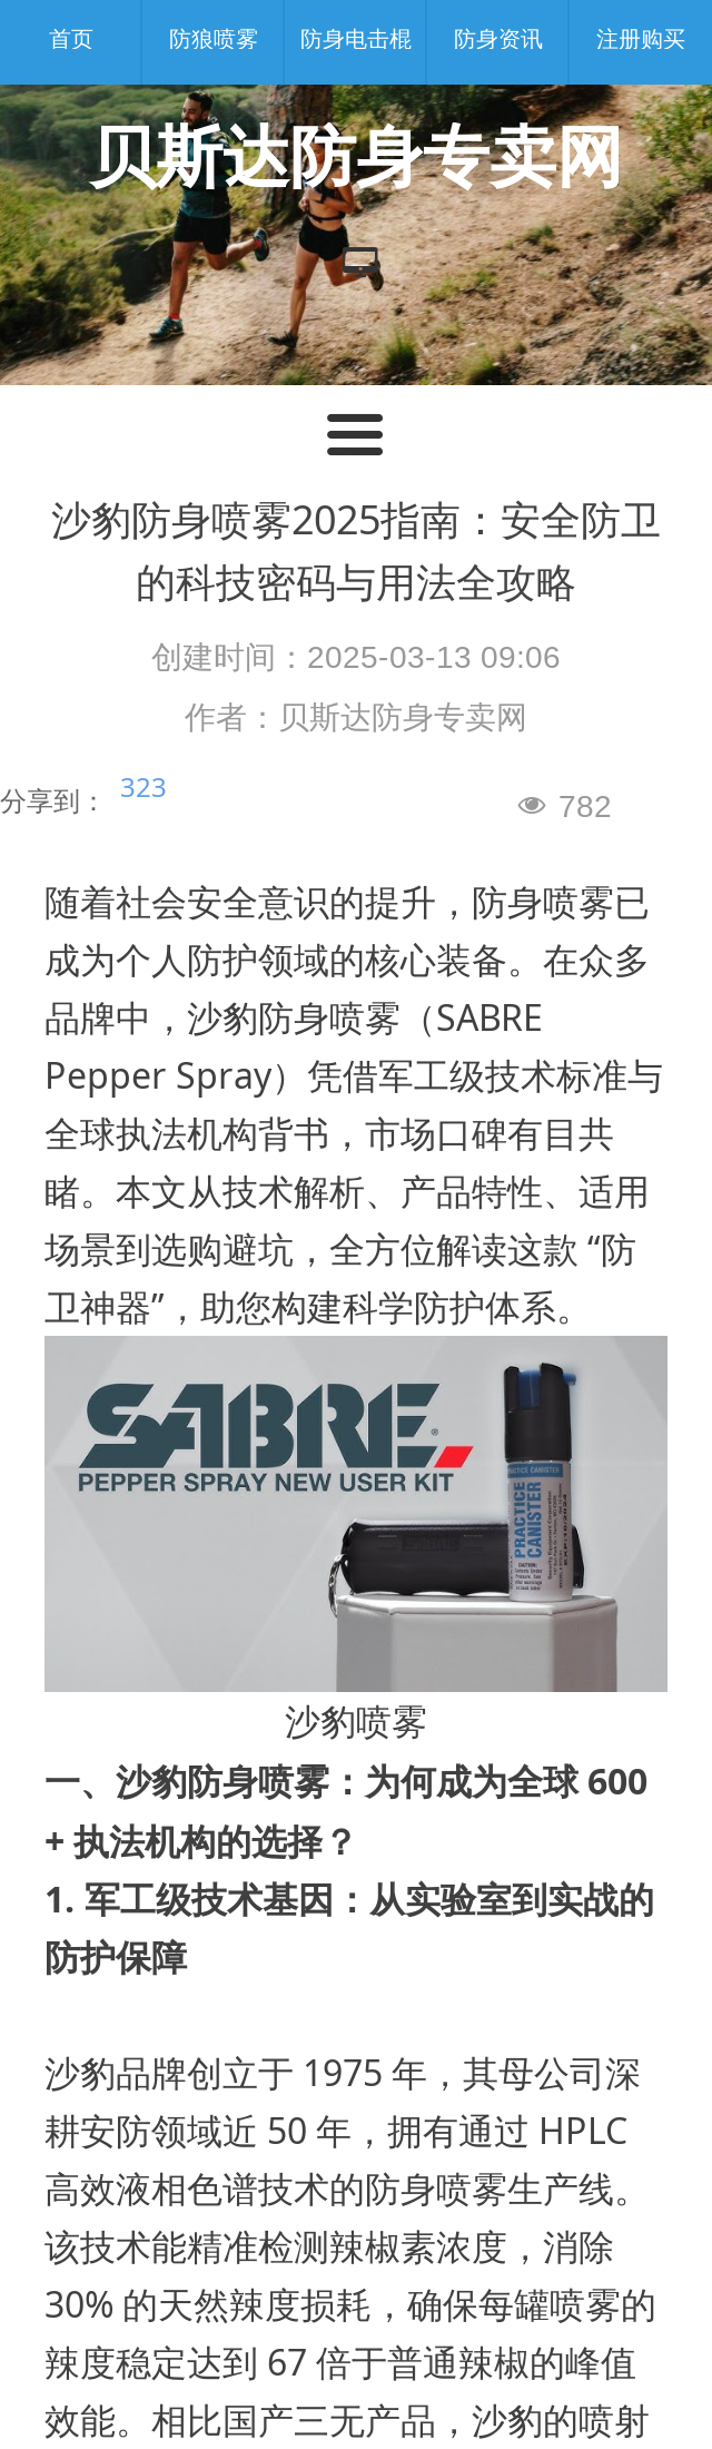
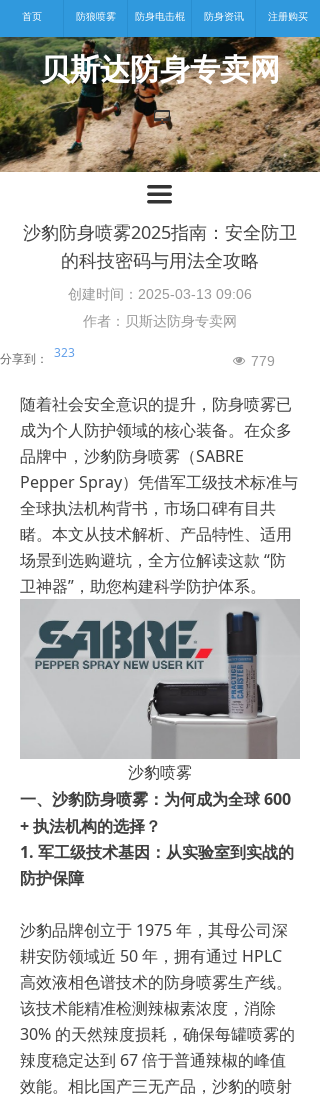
[516,788,612,824] 넶 782 -> [232,353,275,369] 넶 779

